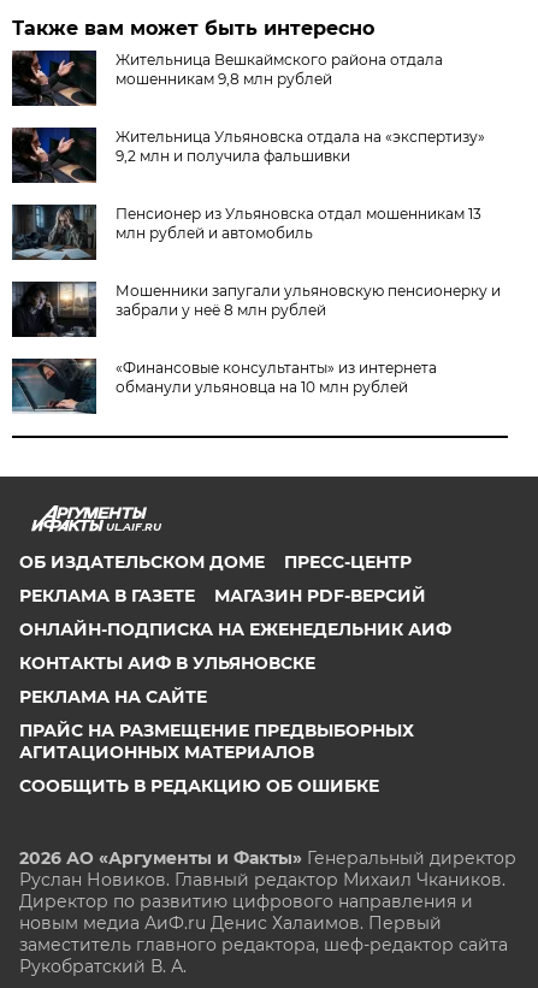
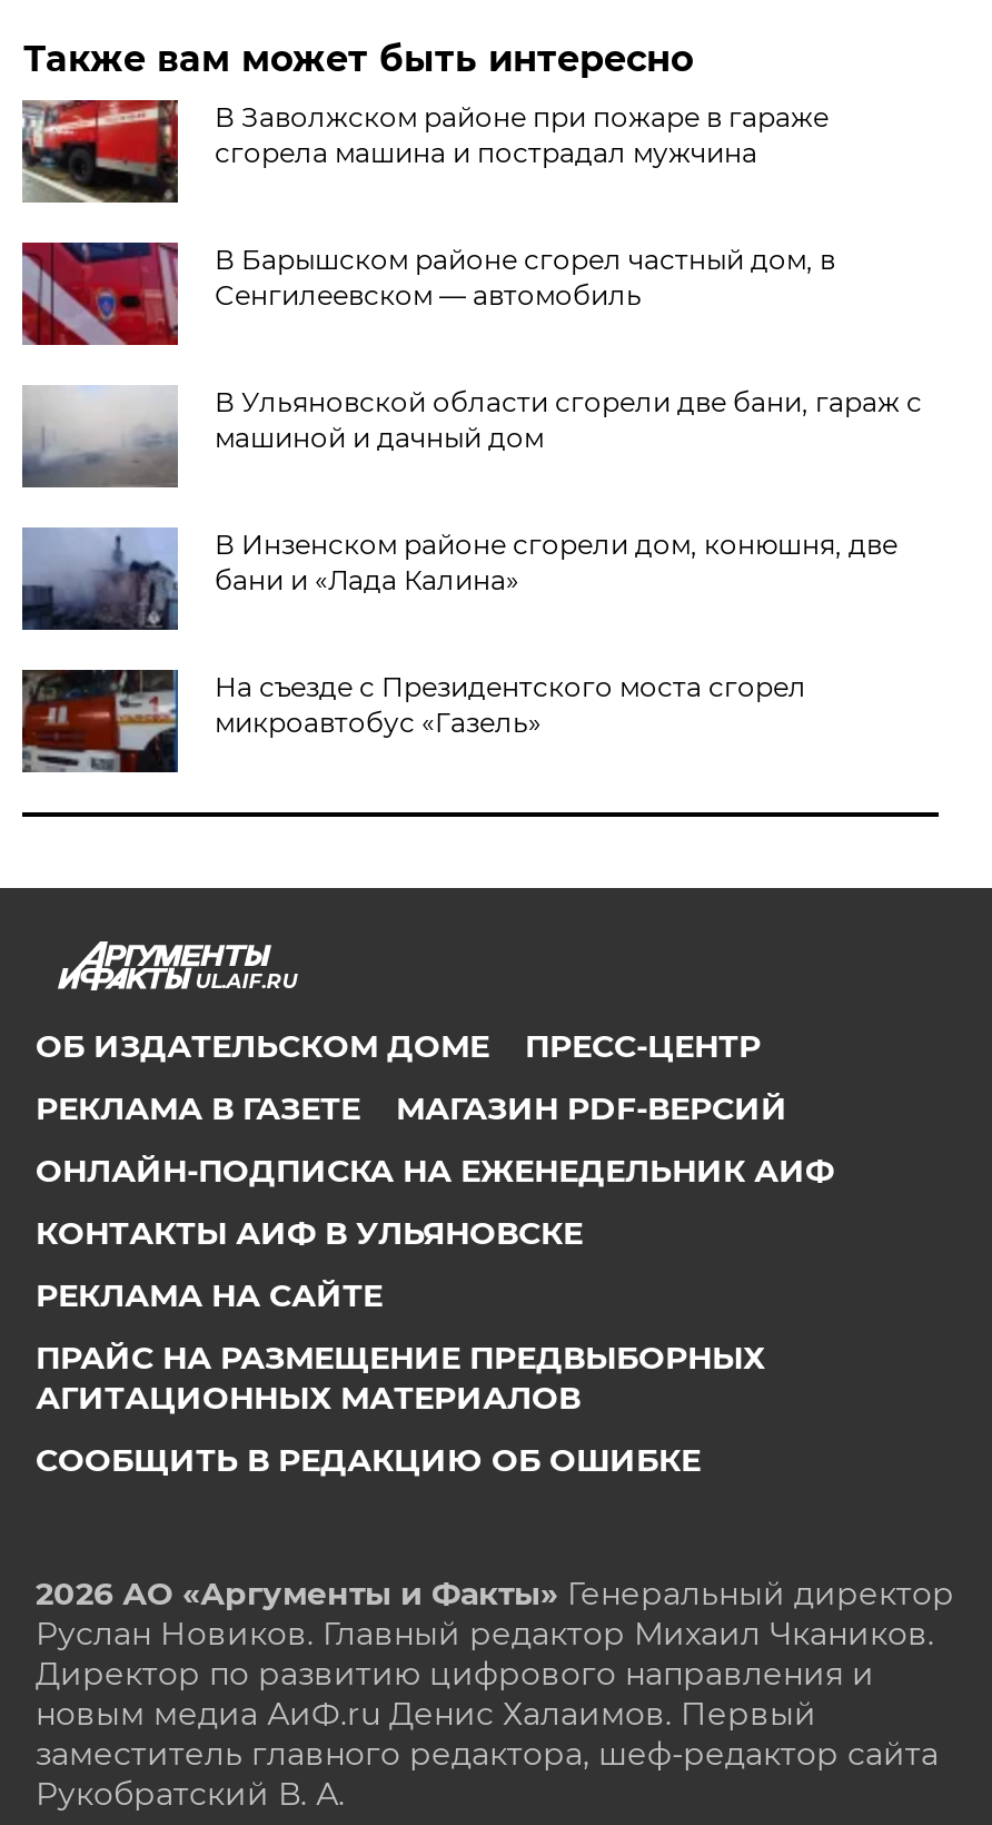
[11,49,443,107] [image] | Жительница Вешкаймского района отдала | мошенникам 9,8 млн рублей -> [20,98,828,205] [image] | В Заволжском районе при пожаре в гараже | сгорела машина и пострадал мужчина
[11,126,486,184] [image] | Жительница Ульяновска отдала на «экспертизу» | 9,2 млн и получила фальшивки -> [20,240,835,347] [image] | В Барышском районе сгорел частный дом, в | Сенгилеевском — автомобиль
[12,203,482,260] [image] | Пенсионер из Ульяновска отдал мошенникам 13 | млн рублей и автомобиль -> [22,385,922,487] [image] | В Ульяновской области сгорели две бани, гараж с | машиной и дачный дом
[12,280,501,337] [image] | Мошенники запугали ульяновскую пенсионерку и | забрали у неё 8 млн рублей -> [20,527,897,630] [image] | В Инзенском районе сгорели дом, конюшня, две | бани и «Лада Калина»
[12,359,437,415] [image] | «Финансовые консультанты» из интернета | обманули ульяновца на 10 млн рублей -> [20,670,806,775] [image] | На съезде с Президентского моста сгорел | микроавтобус «Газель»

